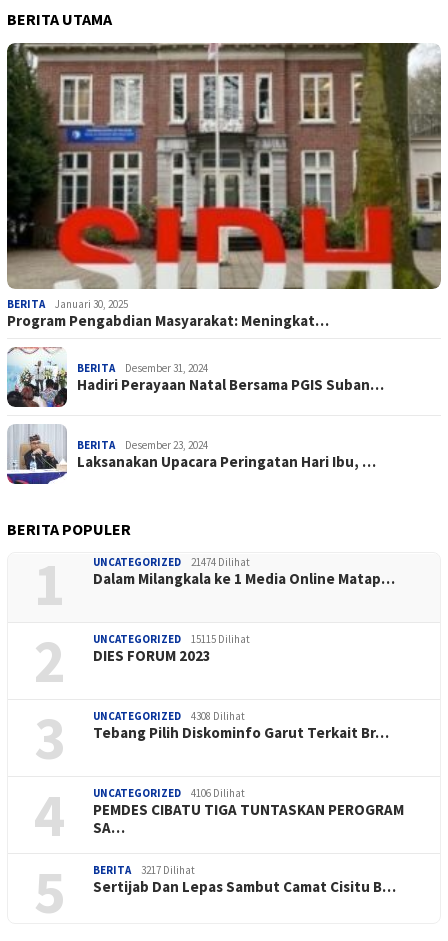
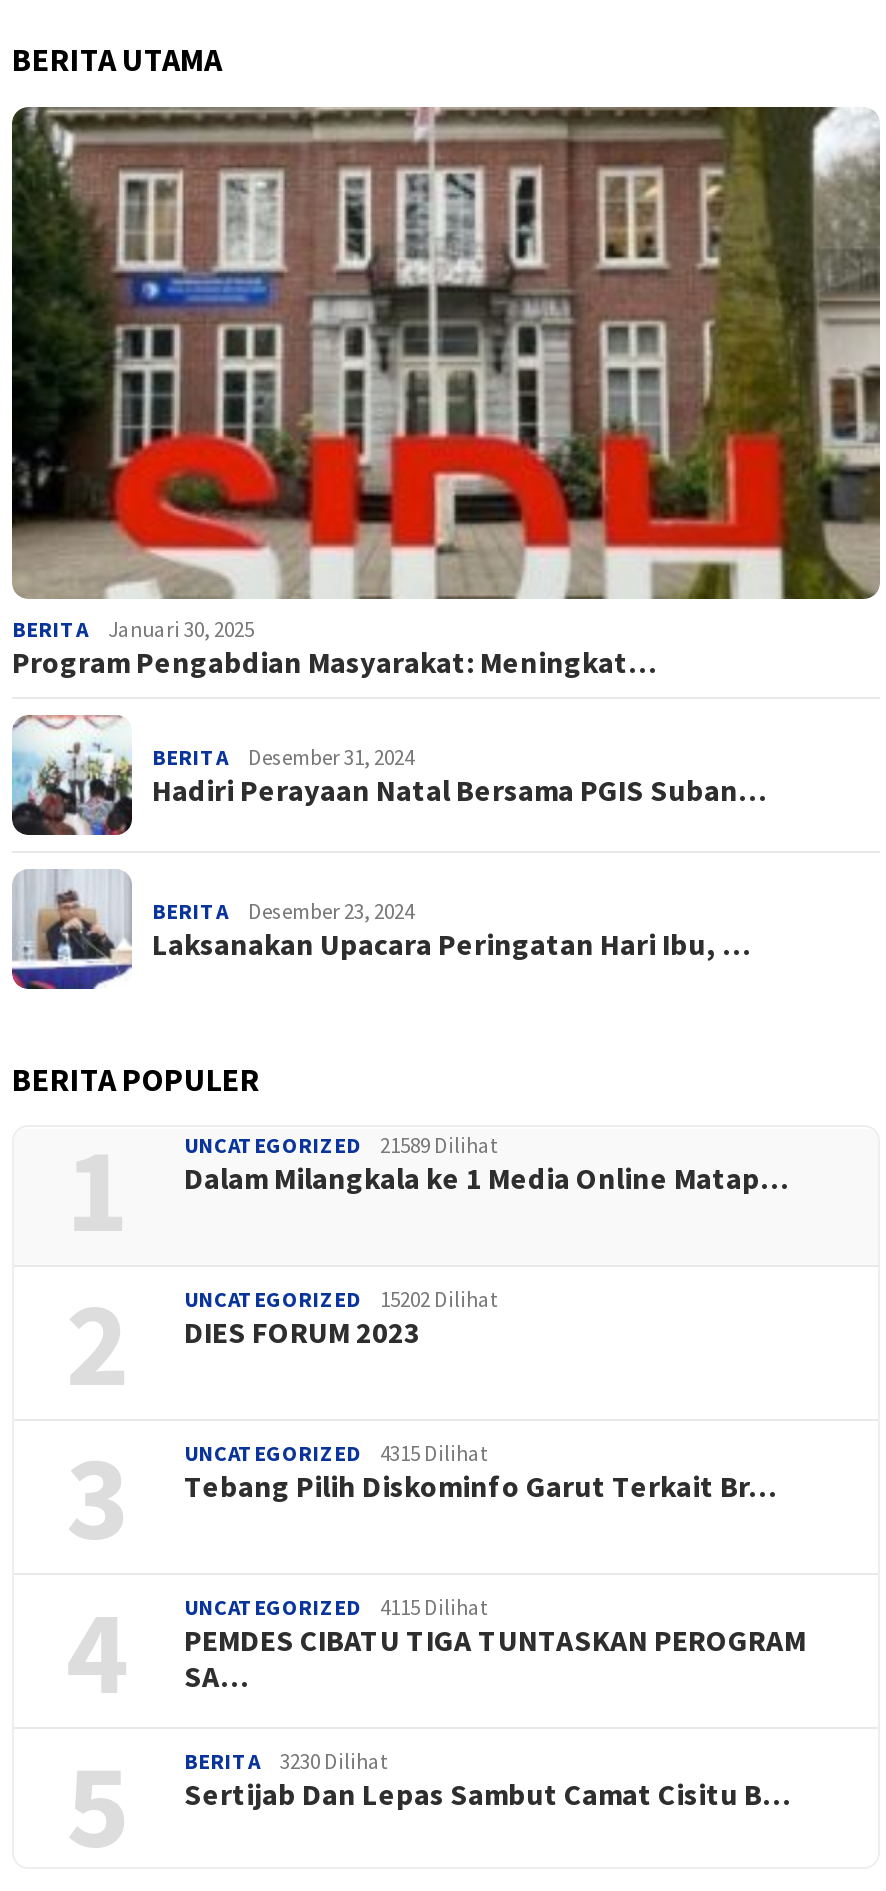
[93,555,250,569] UNCATEGORIZED 21474 Dilihat -> [184,1132,498,1160] UNCATEGORIZED 21589 Dilihat
[93,632,250,646] UNCATEGORIZED 15115 Dilihat -> [184,1286,498,1314] UNCATEGORIZED 15202 Dilihat
[93,709,245,723] UNCATEGORIZED 4308 Dilihat -> [184,1440,488,1468] UNCATEGORIZED 4315 Dilihat
[93,786,245,800] UNCATEGORIZED 4106 Dilihat -> [184,1594,488,1622] UNCATEGORIZED 4115 Dilihat
[93,863,195,877] BERITA 3217 Dilihat -> [184,1748,388,1776] BERITA 3230 Dilihat

